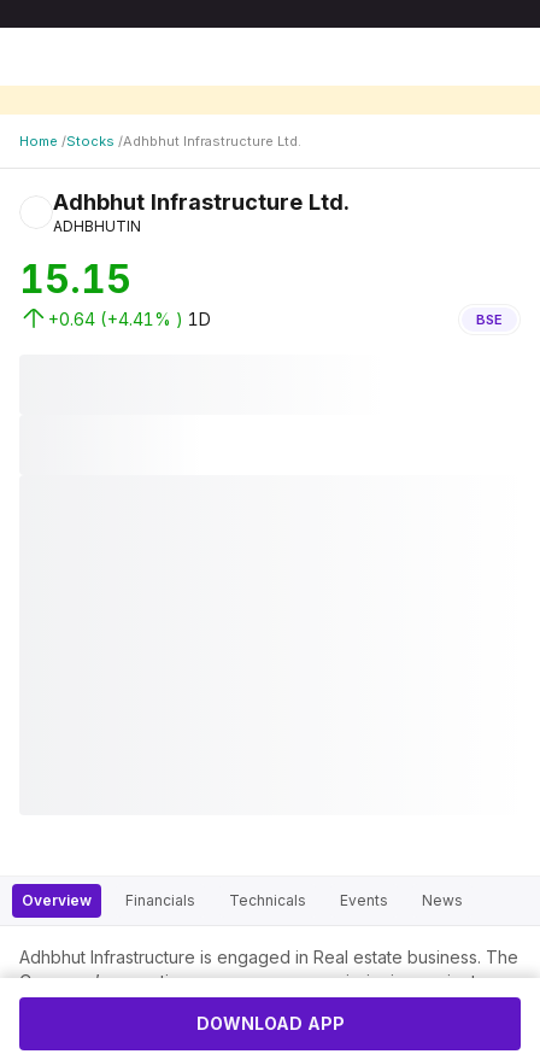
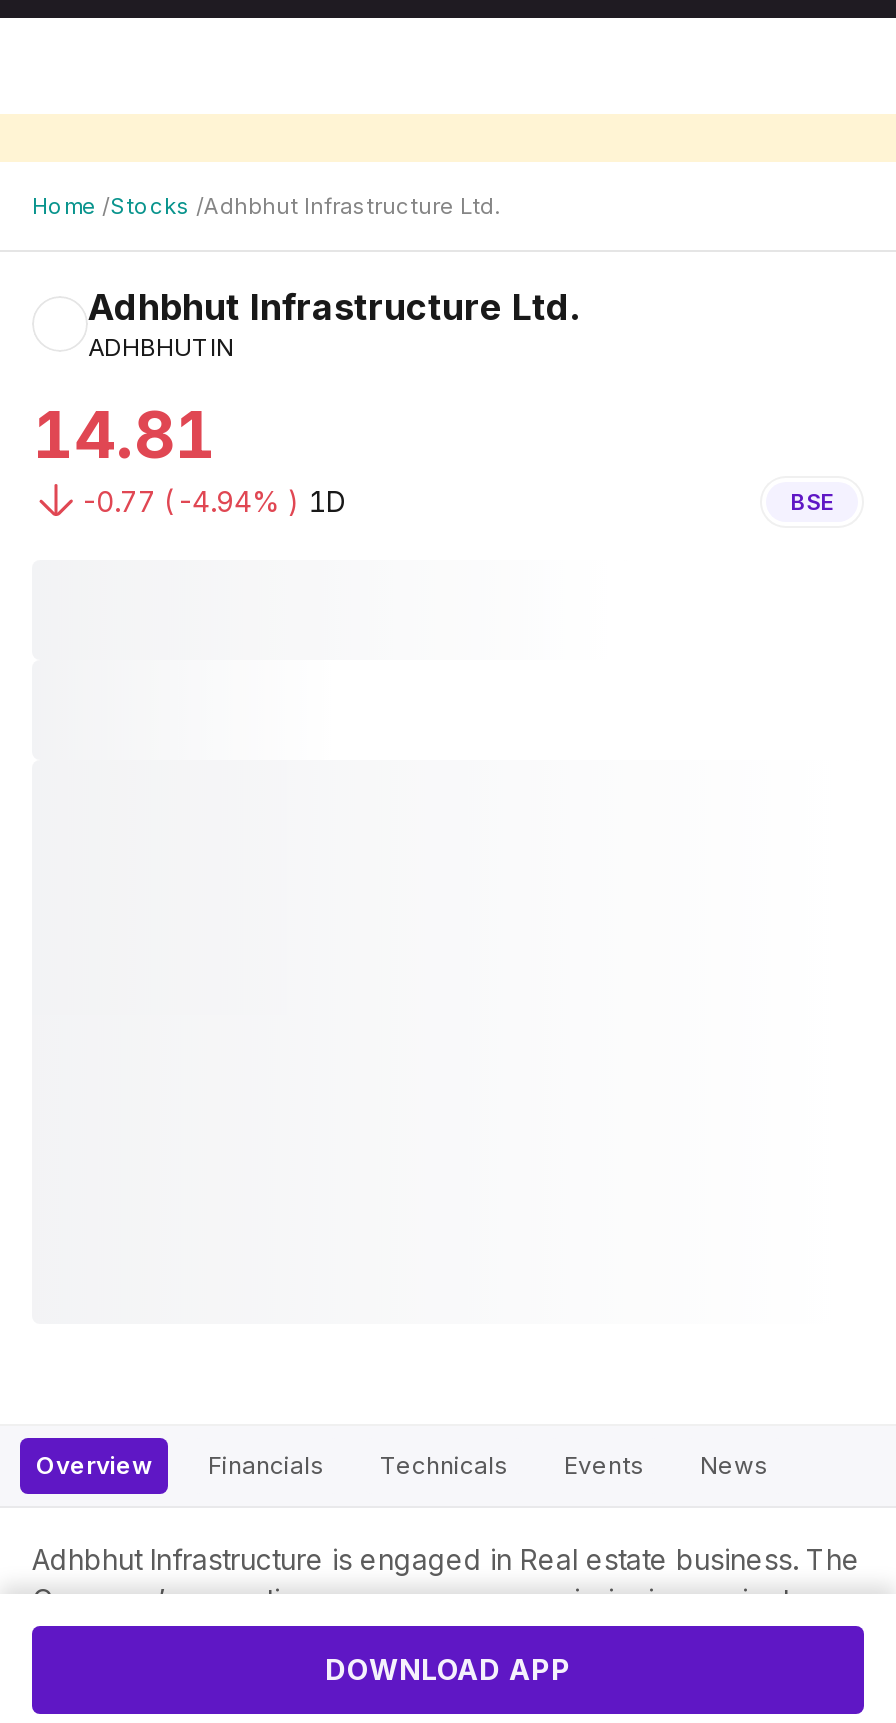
[19,256,131,303] 15.15 -> [32,396,216,474] 14.81
[48,309,211,329] +0.64 (+4.41% ) 1D -> [80,484,346,518] -0.77 (-4.94% ) 1D

